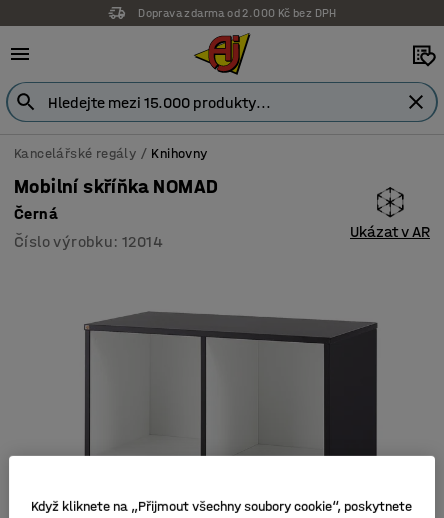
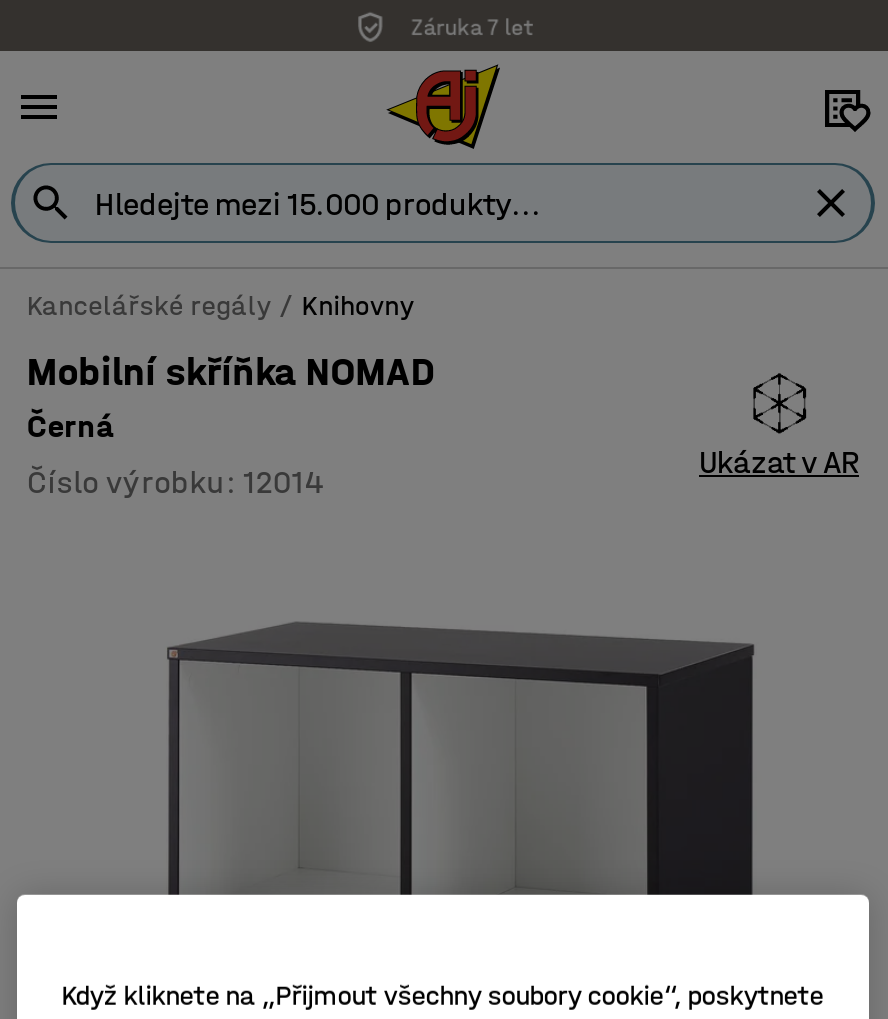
[138,6,336,20] Doprava zdarma od 2.000 Kč bez DPH -> [410,11,536,39] Záruka 7 let

